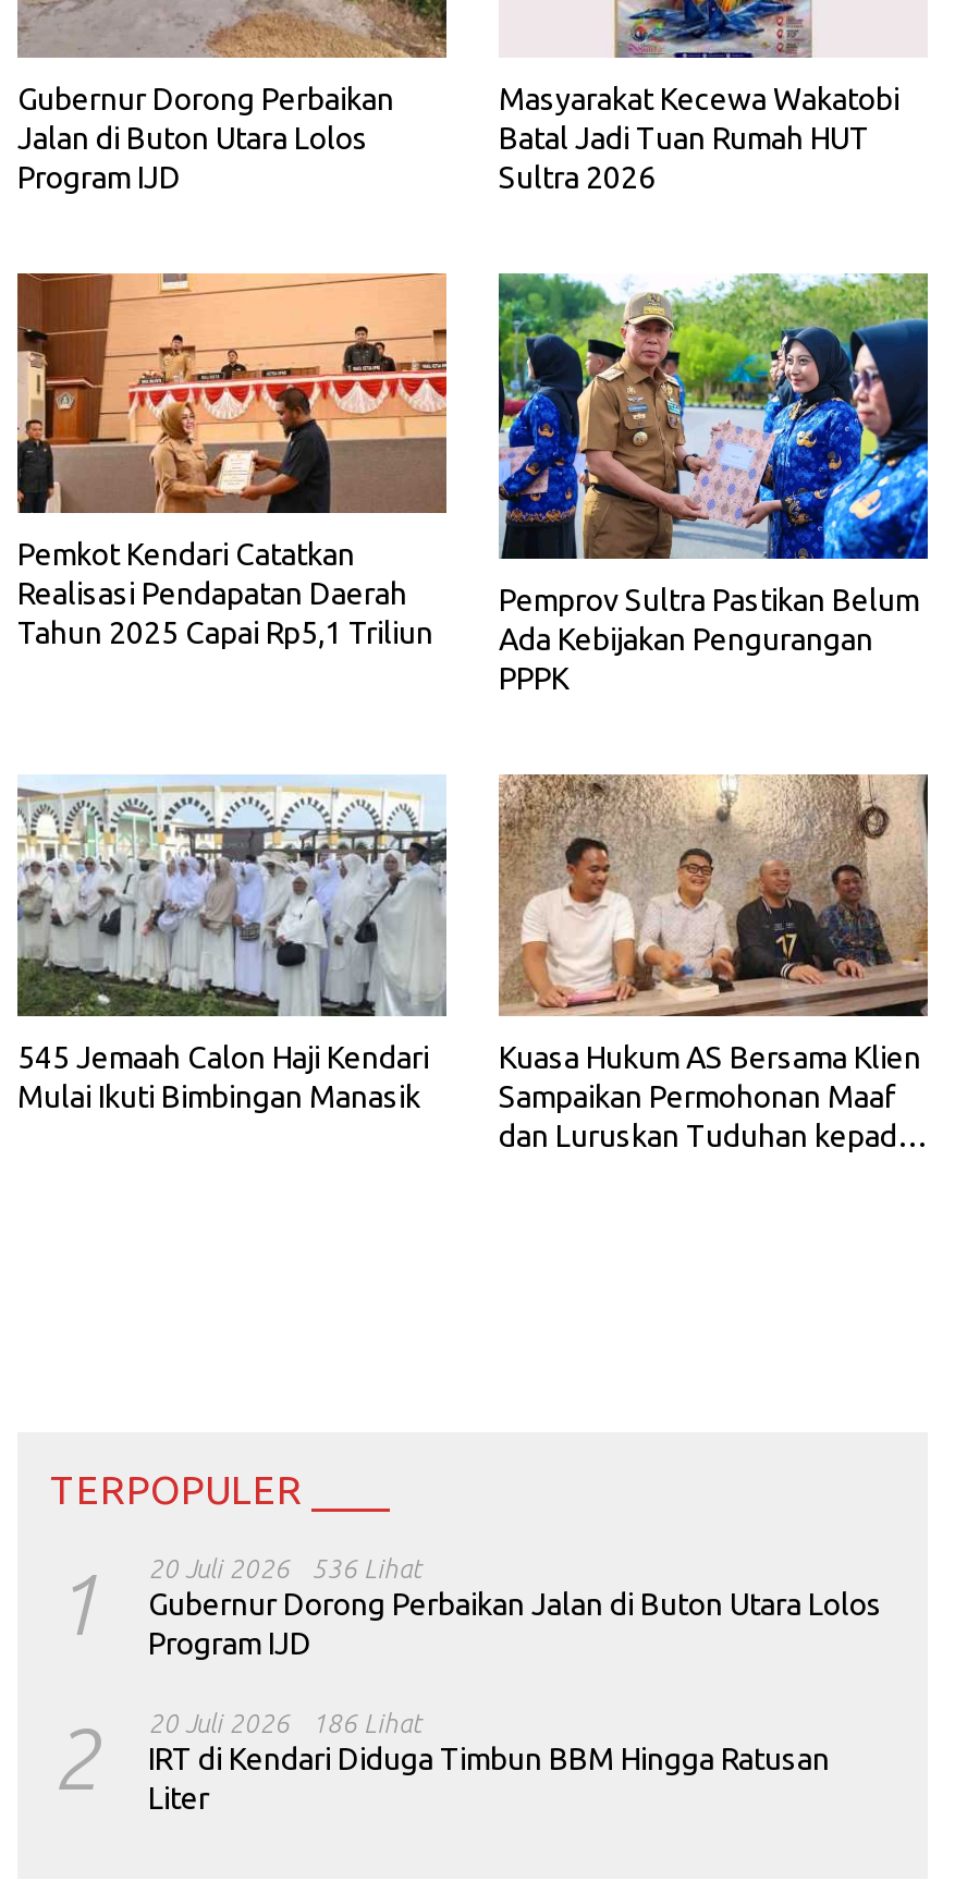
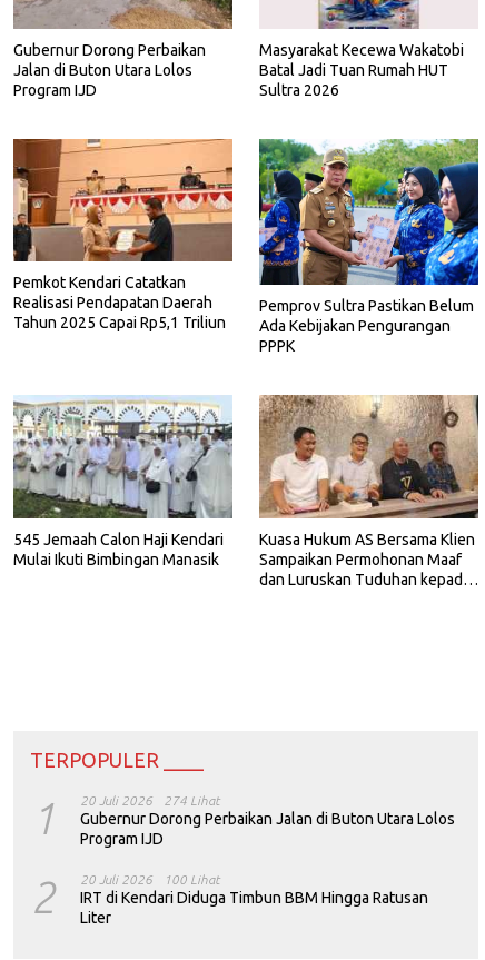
[50,1554,882,1660] 1 20 Juli 2026 Gubernur Dorong Perbaikan Jalan di Buton Utara Lolos Program IJD 536 Lihat -> [30,793,455,847] 1 20 Juli 2026 Gubernur Dorong Perbaikan Jalan di Buton Utara Lolos Program IJD 274 Lihat
[50,1708,830,1815] 2 20 Juli 2026 IRT di Kendari Diduga Timbun BBM Hingga Ratusan Liter 186 Lihat -> [30,872,428,926] 2 20 Juli 2026 IRT di Kendari Diduga Timbun BBM Hingga Ratusan Liter 100 Lihat

